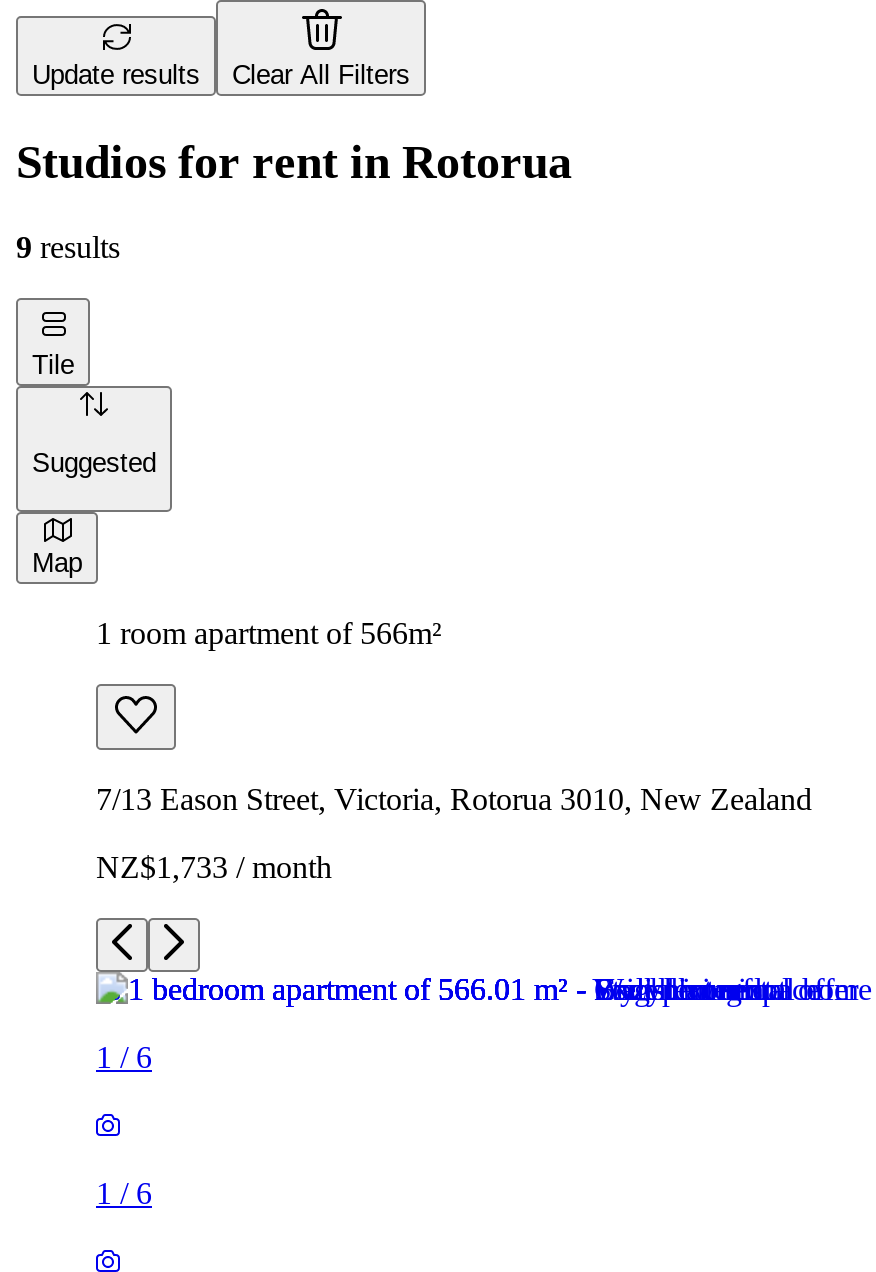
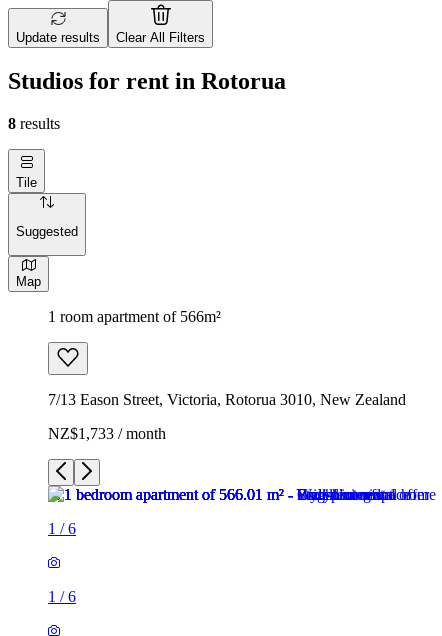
[16,230,120,264] 9 results -> [8,115,60,132] 8 results

